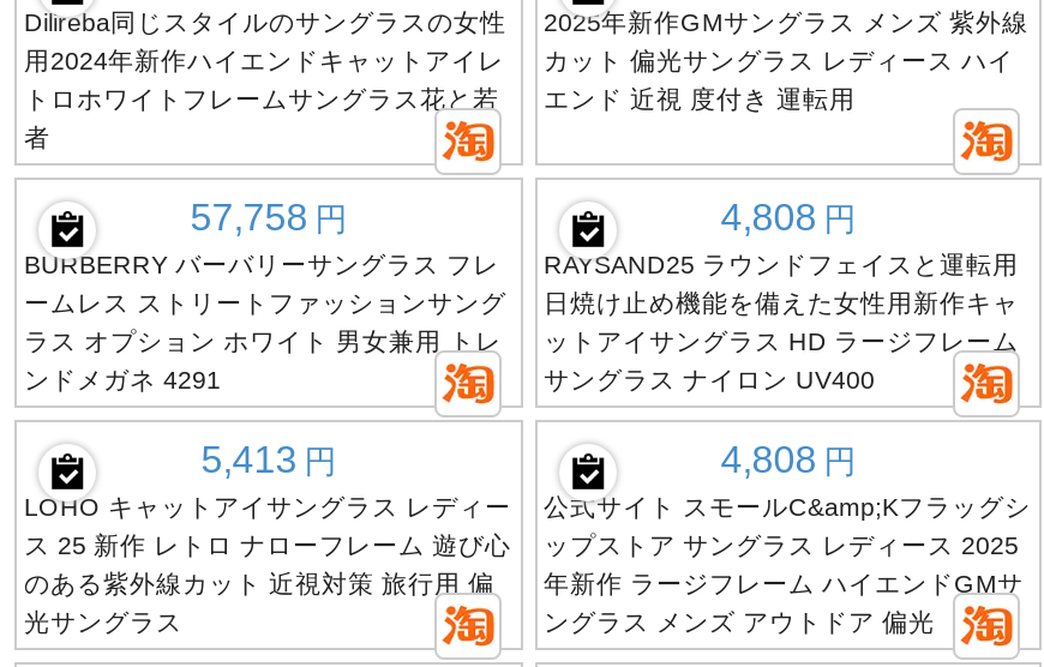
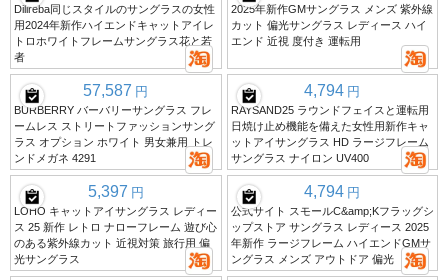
[190,198,346,239] 57,758 円 -> [83,82,148,99] 57,587 円
[720,198,855,239] 4,808 円 -> [304,82,360,99] 4,794 円
[201,440,336,481] 5,413 円 -> [88,183,144,200] 5,397 円
[720,440,855,481] 4,808 円 -> [304,183,360,200] 4,794 円

